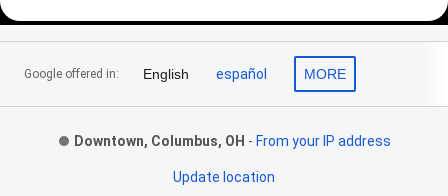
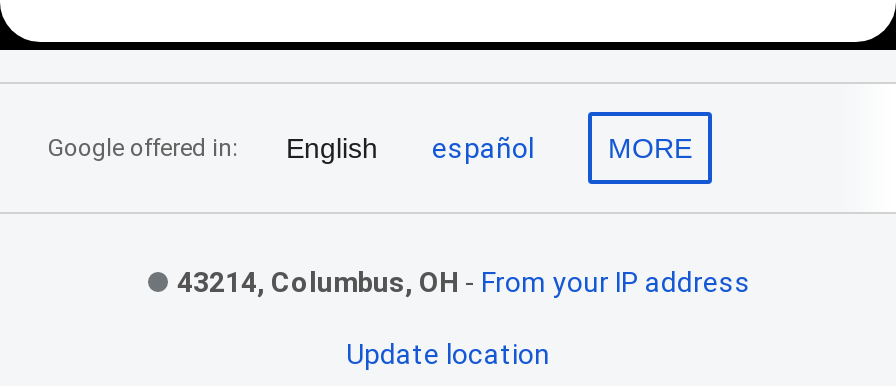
[73,133,390,149] Downtown, Columbus, OH - From your IP address -> [177,266,751,298] 43214, Columbus, OH - From your IP address

